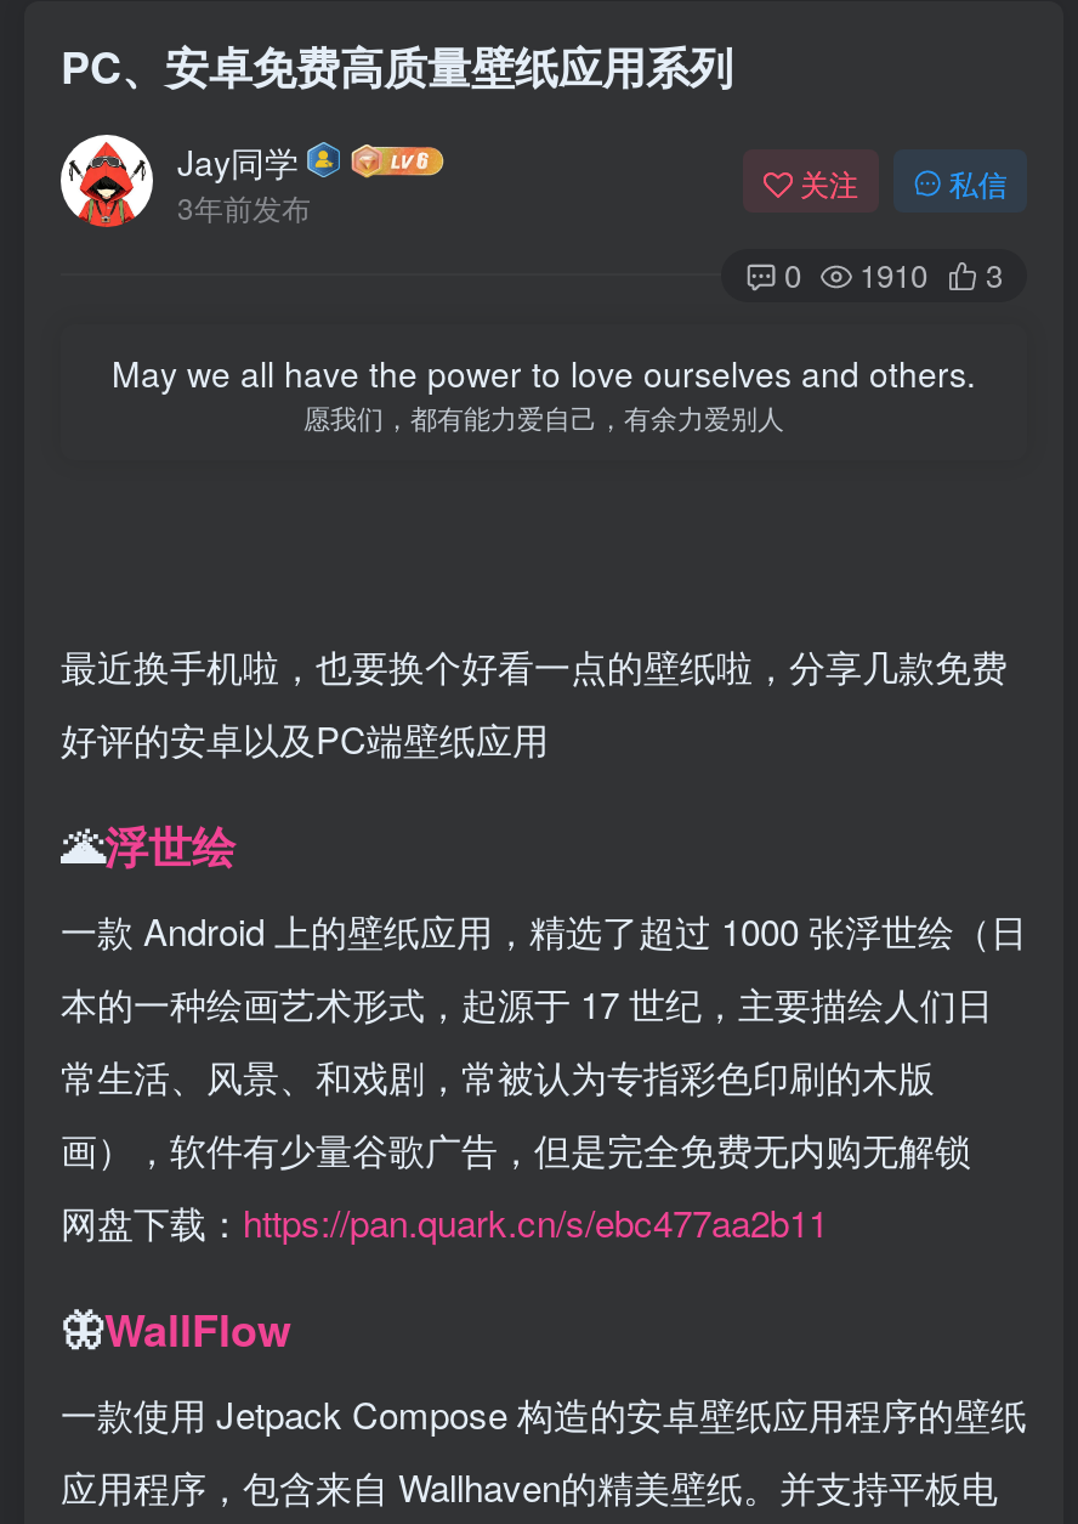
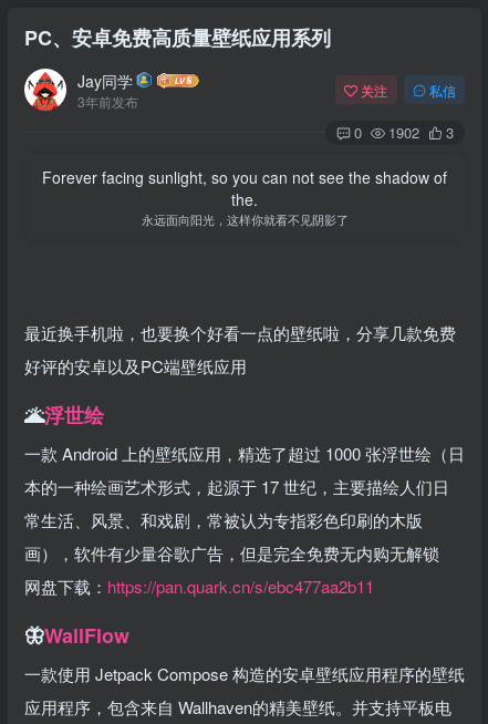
[784,251,1003,298] 0 1910 3 -> [354,122,454,143] 0 1902 3
[112,349,976,436] May we all have the power to love ourselves and others. | 愿我们，都有能力爱自己，有余力爱别人 -> [42,166,447,228] Forever facing sunlight, so you can not see the shadow of | the. | 永远面向阳光，这样你就看不见阴影了

